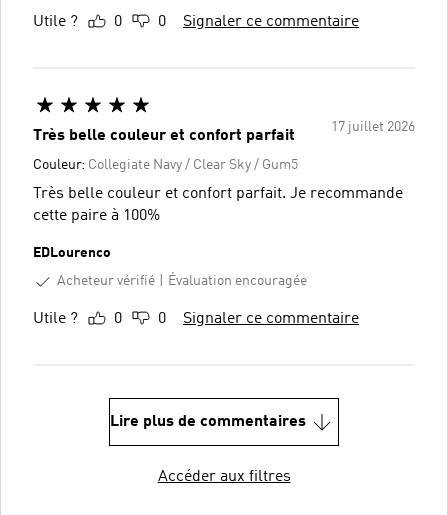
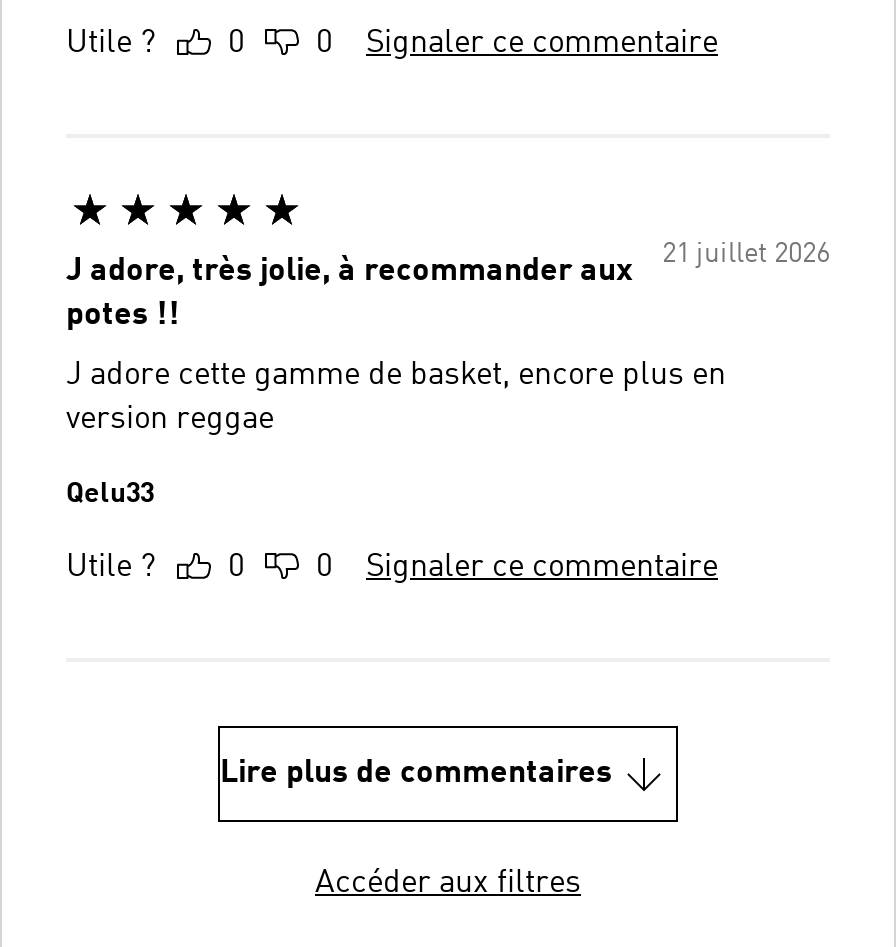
[33,120,415,288] 17 juillet 2026 | Très belle couleur et confort parfait | Couleur: Collegiate Navy / Clear Sky / Gum5 | Très belle couleur et confort parfait. Je recommande | cette paire à 100% | EDLourenco | Acheteur vérifié | Évaluation encouragée -> [66,240,830,508] 21 juillet 2026 | J adore, très jolie, à recommander aux | potes !! | J adore cette gamme de basket, encore plus en | version reggae | Qelu33

